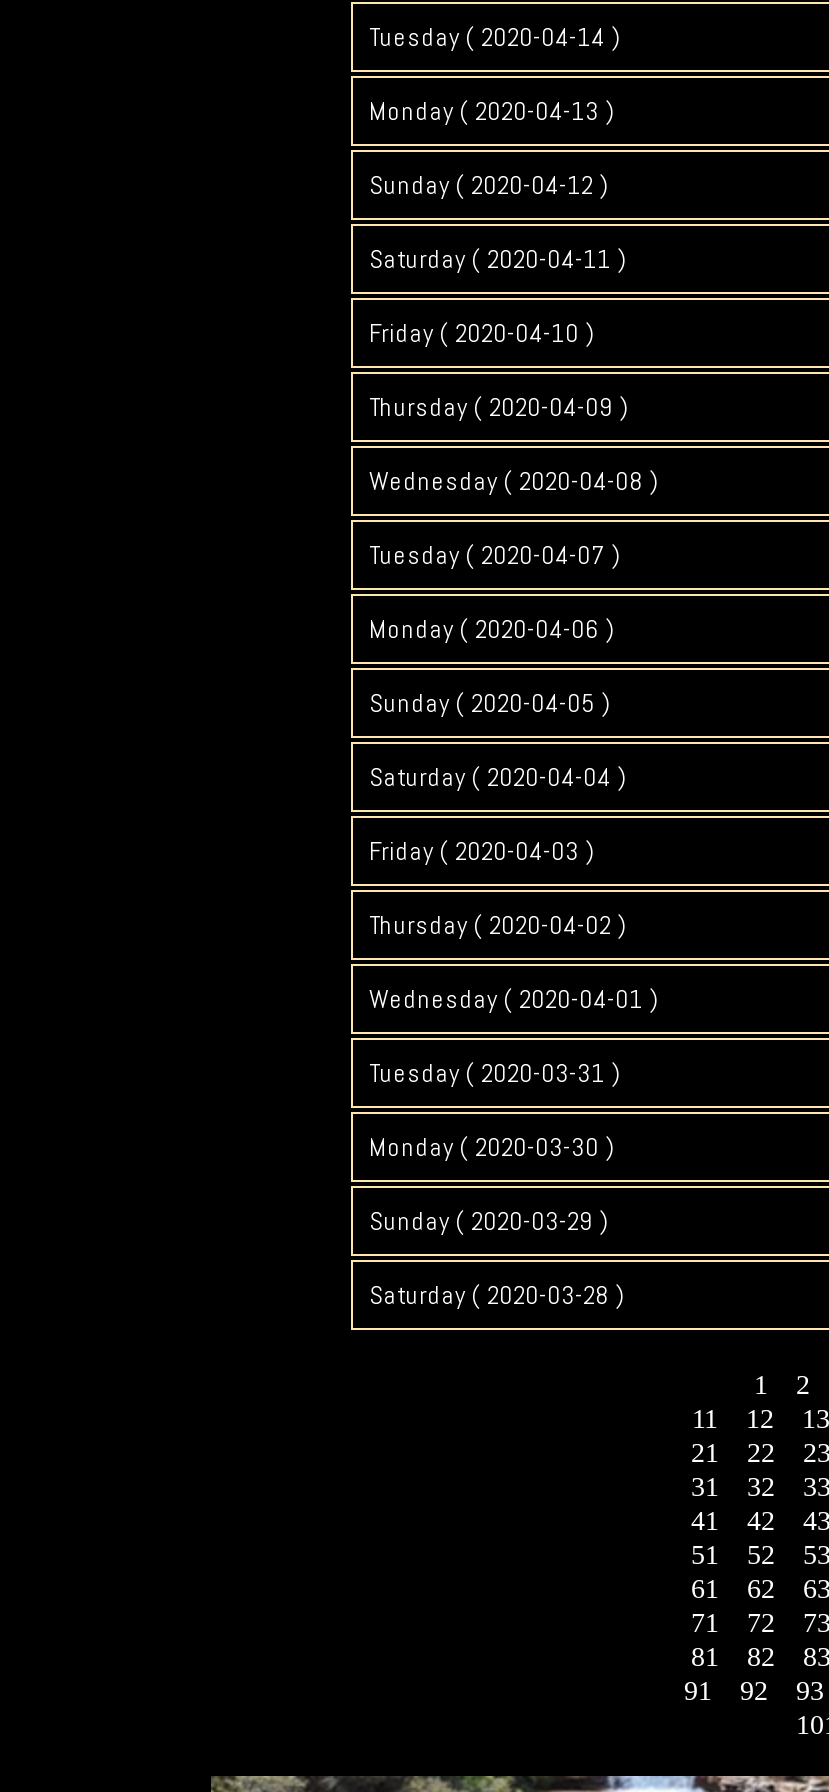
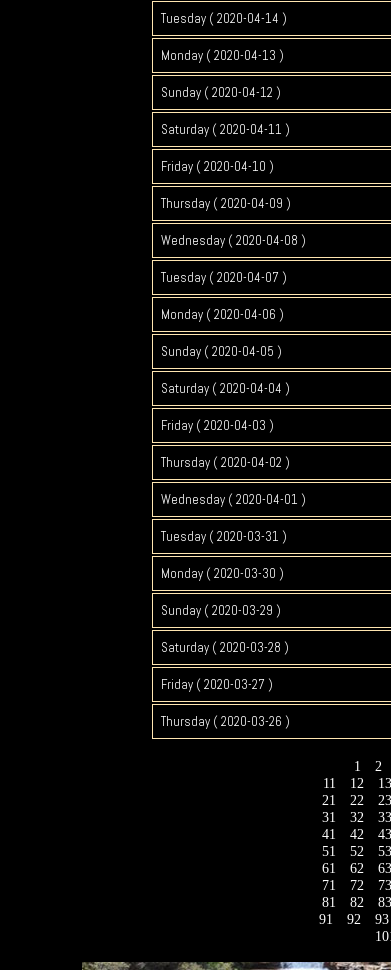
none -> [161,676,290,730] Friday ( 2020-03-27 ) | Thursday ( 2020-03-26 )

